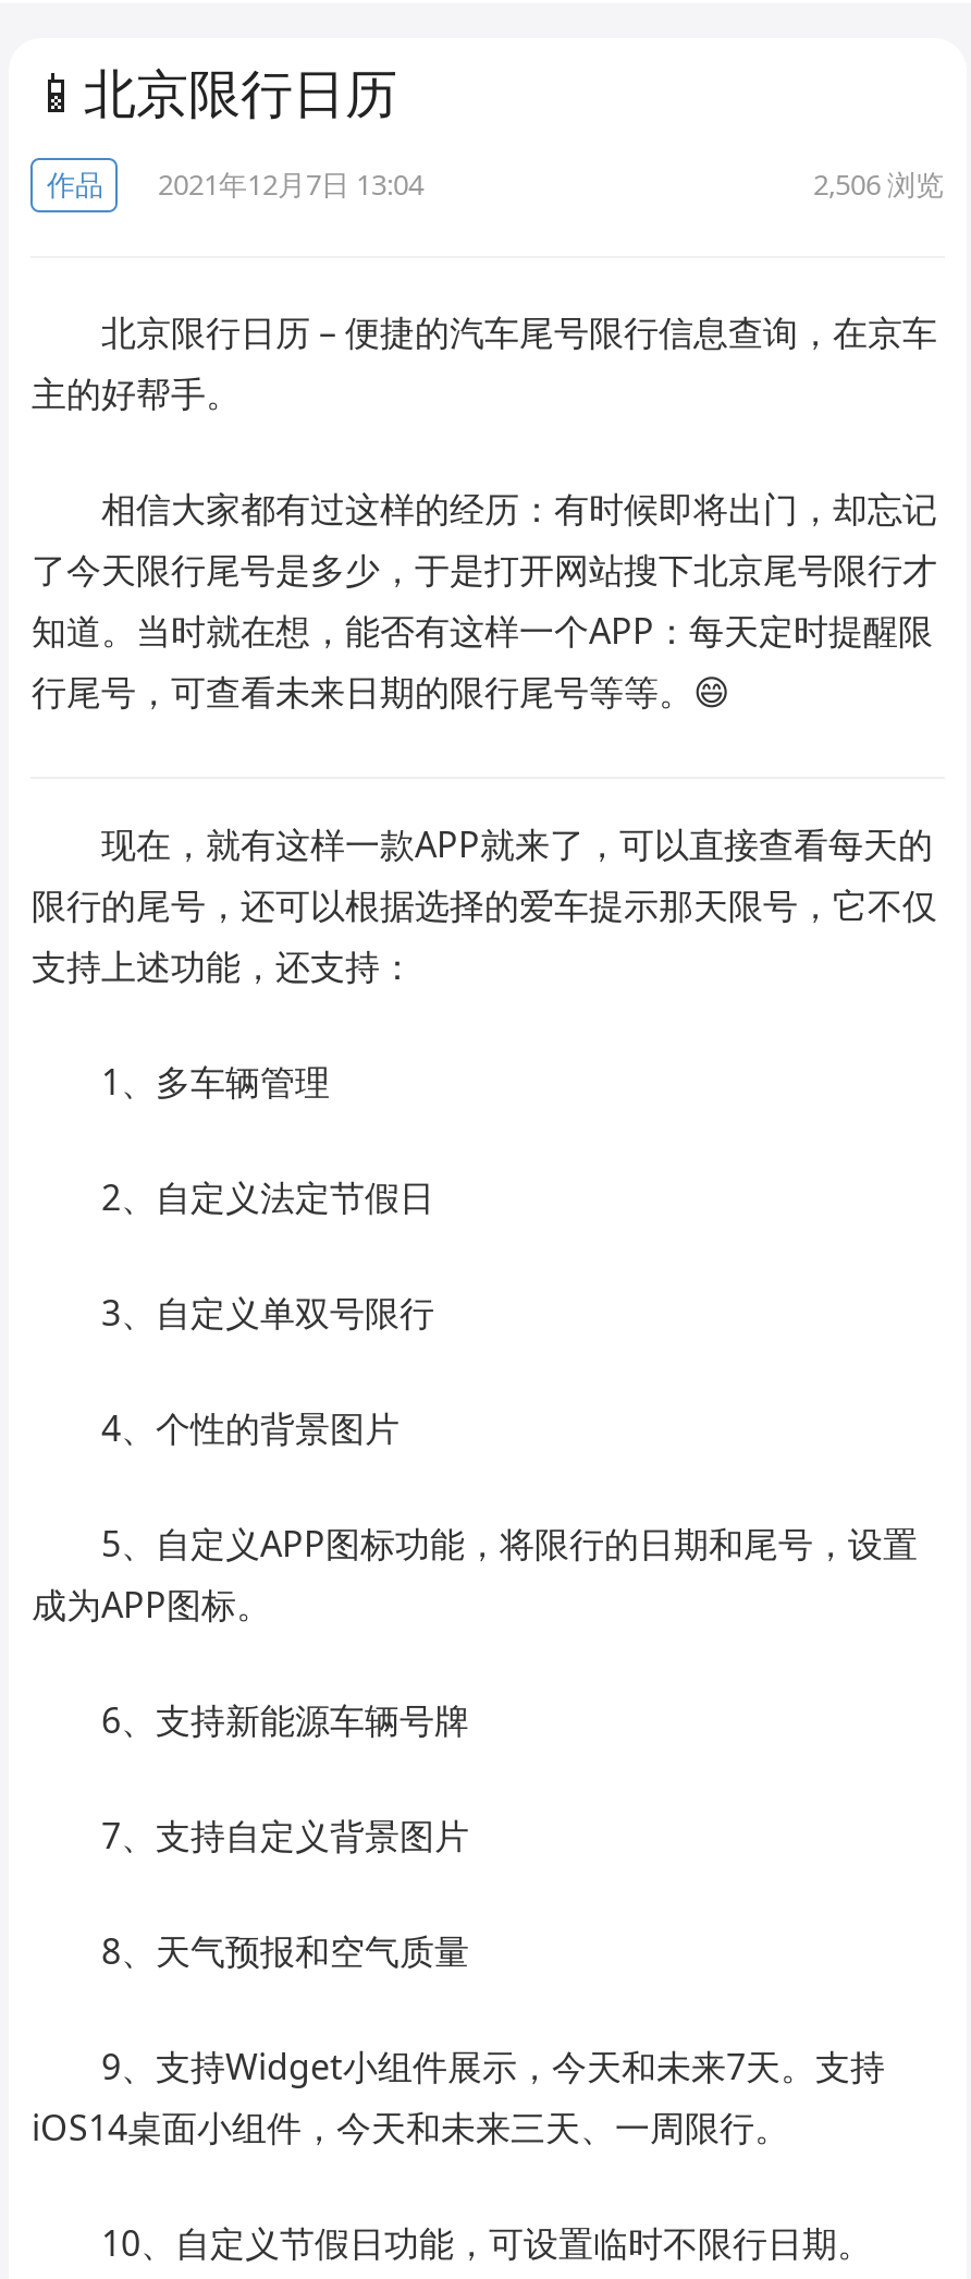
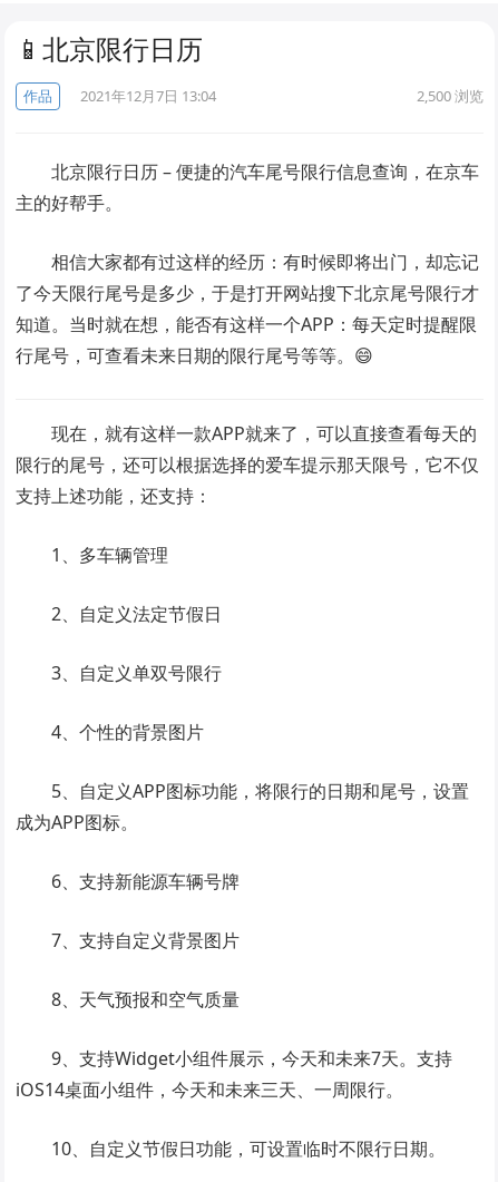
[813,164,944,204] 2,506浏览 -> [416,86,483,106] 2,500浏览

